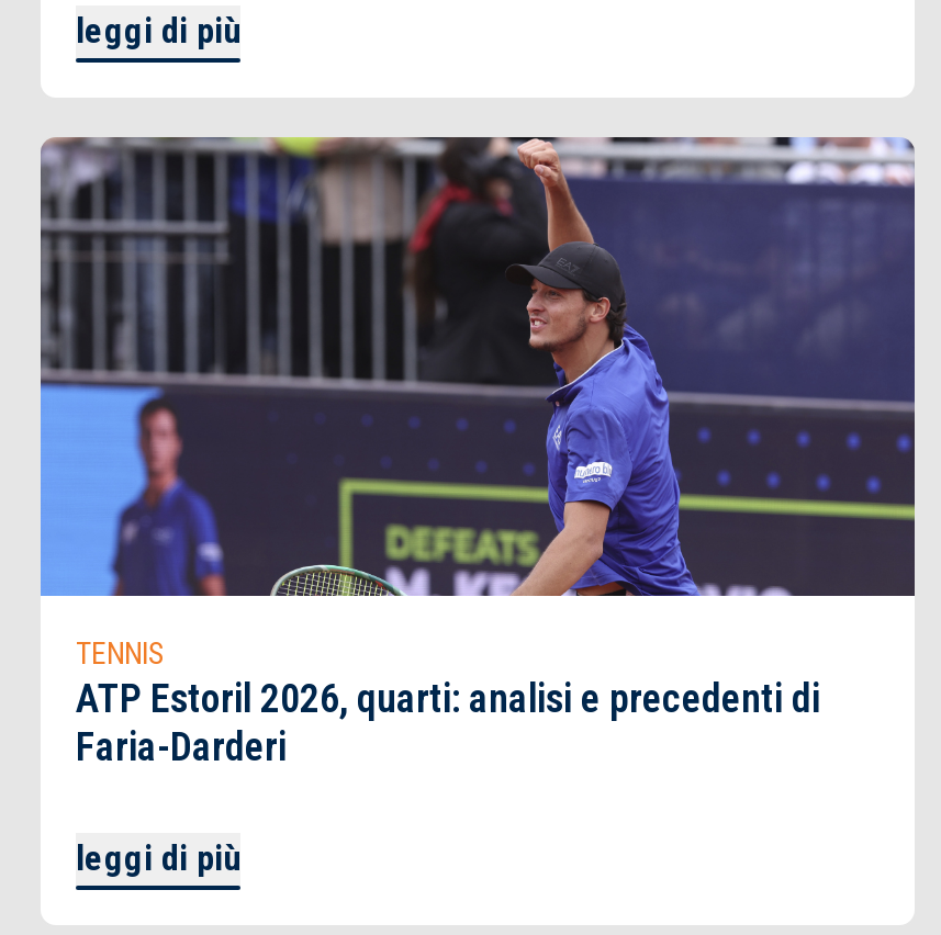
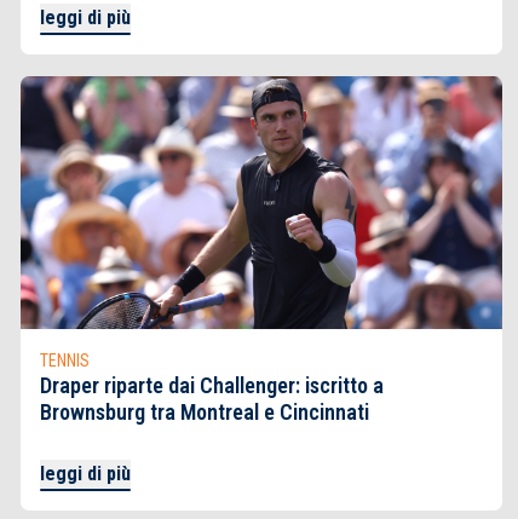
[38,135,917,769] [image] | ATP Estoril 2026, quarti: analisi e precedenti di | Faria-Darderi -> [19,75,503,424] [image] | Draper riparte dai Challenger: iscritto a | Brownsburg tra Montreal e Cincinnati

